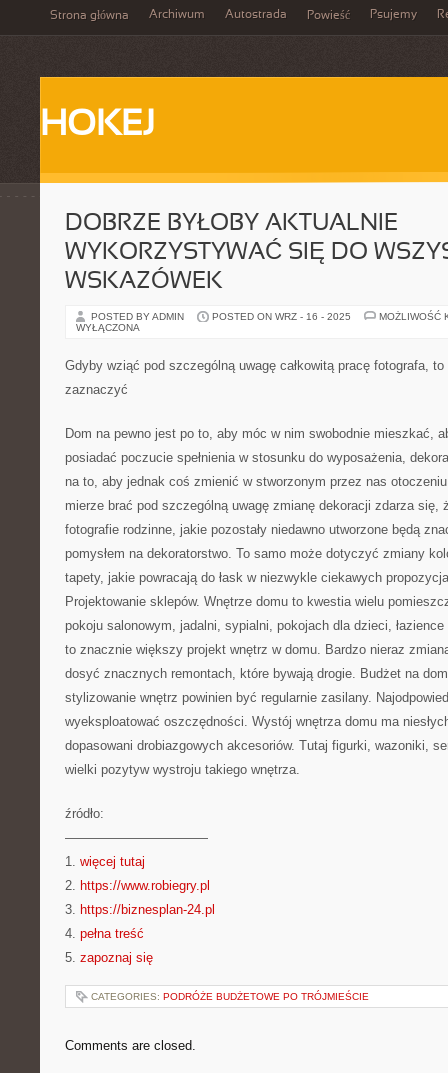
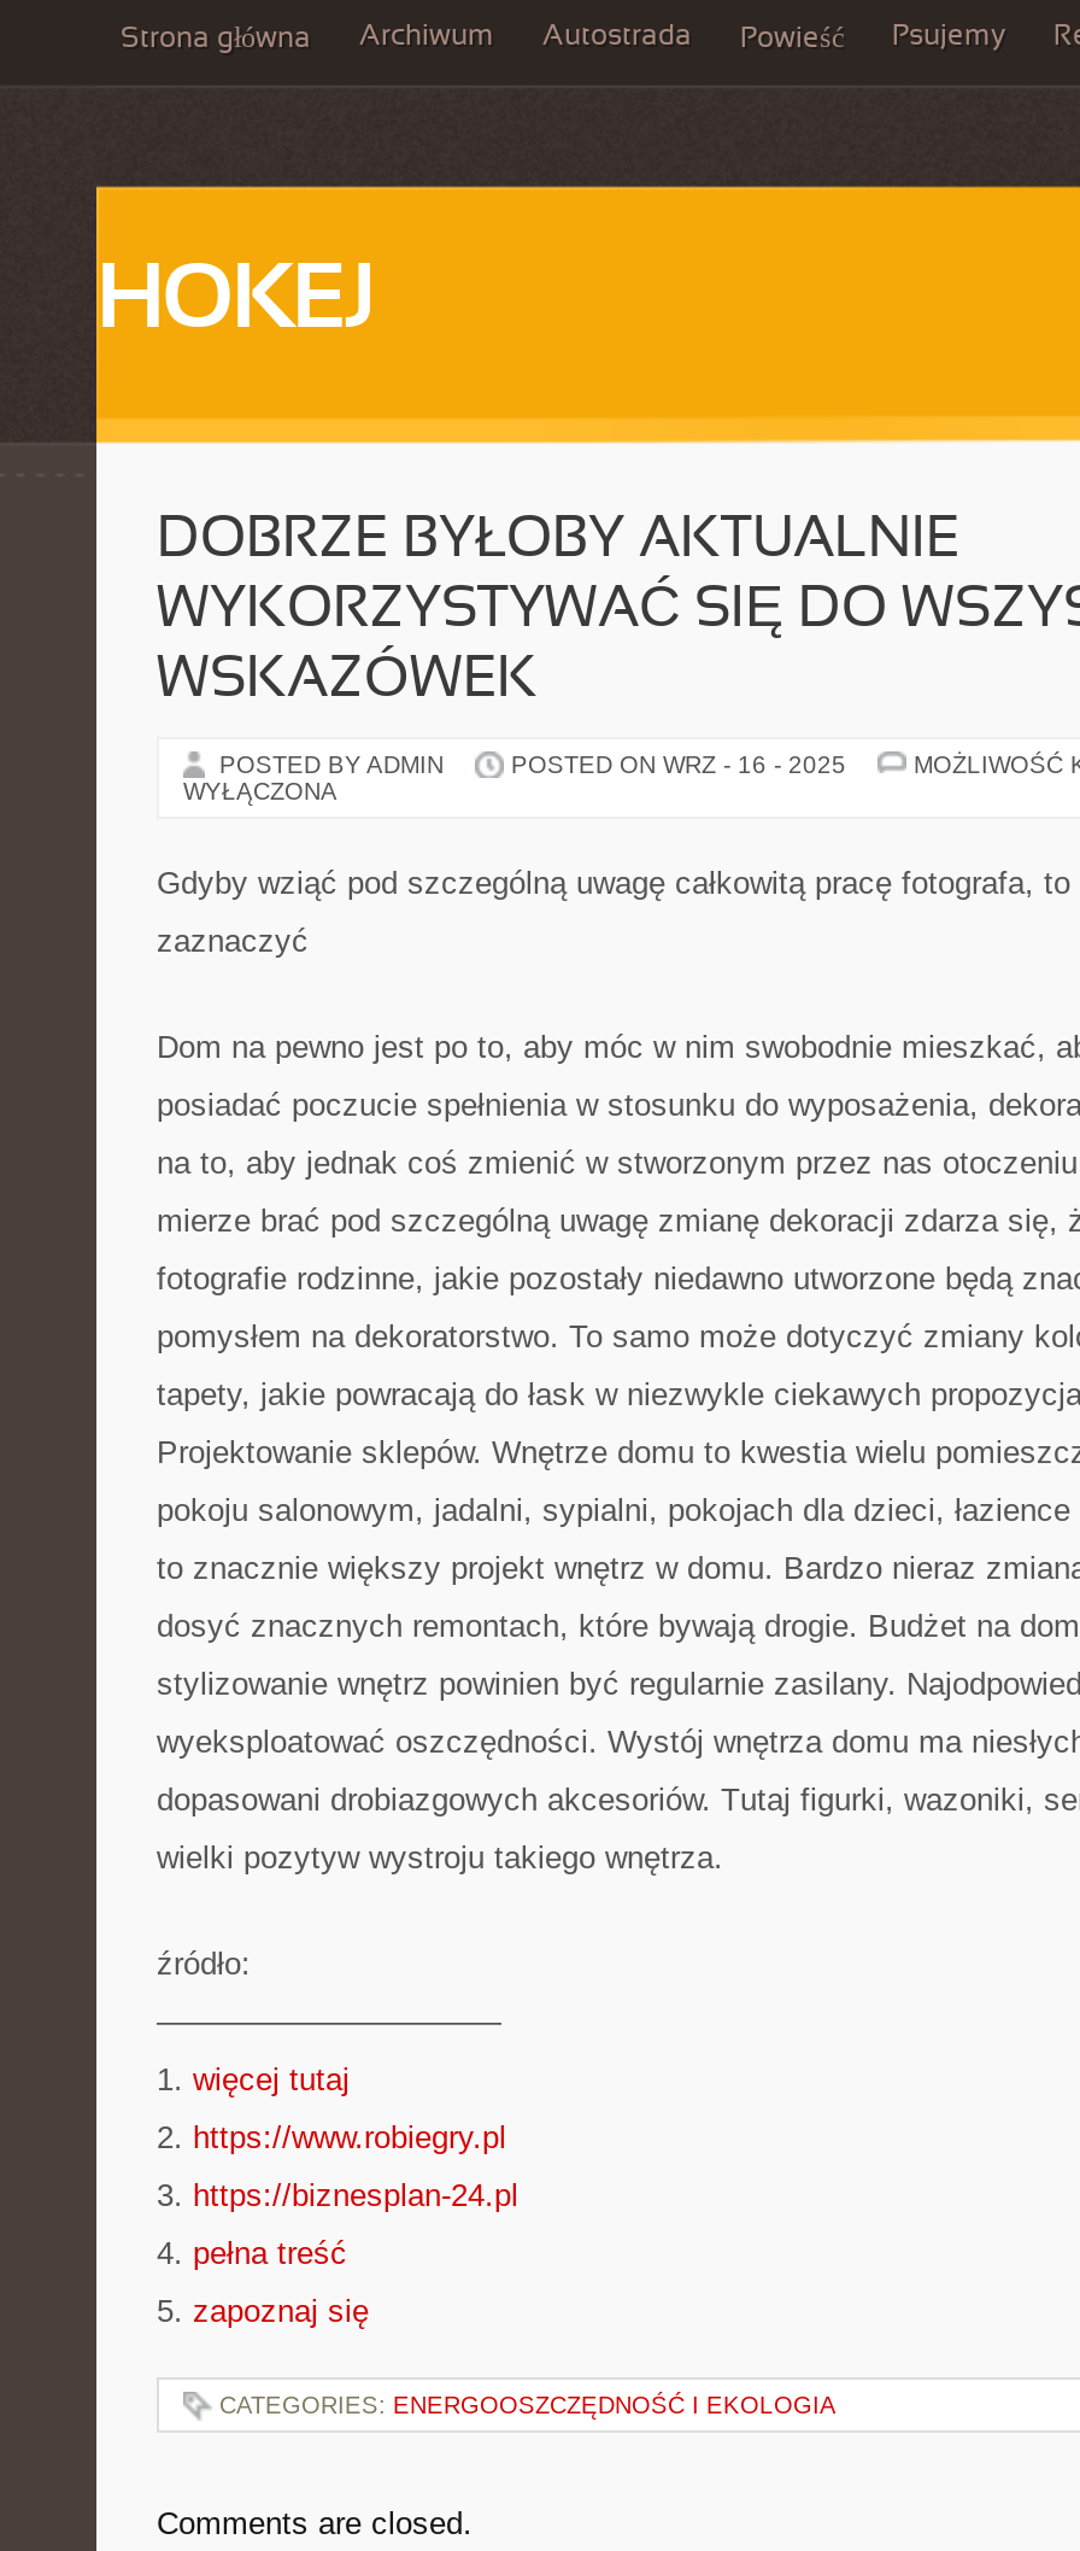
[91,991,369,1002] CATEGORIES: PODRÓŻE BUDŻETOWE PO TRÓJMIEŚCIE -> [219,2392,837,2418] CATEGORIES: ENERGOOSZCZĘDNOŚĆ I EKOLOGIA

